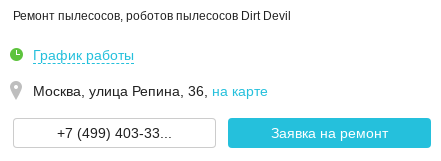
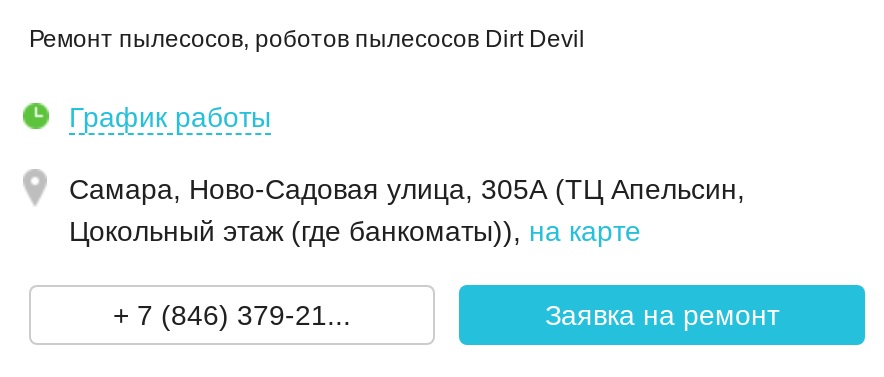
[33,83,268,99] Москва, улица Репина, 36, на карте -> [69,173,745,247] Самара, Ново-Садовая улица, 305А (ТЦ Апельсин, | Цокольный этаж (где банкоматы)), на карте
[57,125,172,141] +7 (499) 403-33... -> [113,299,351,331] + 7 (846) 379-21...

